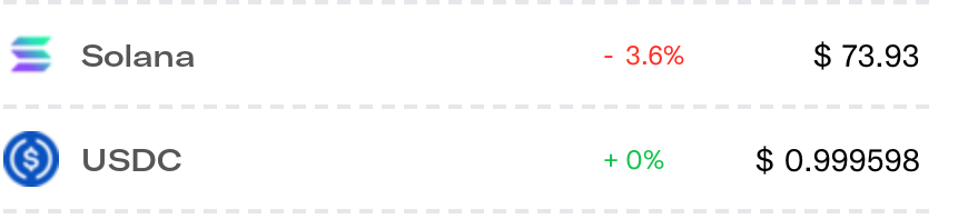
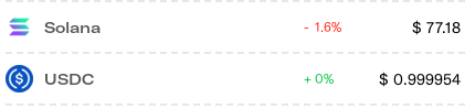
[626,37,683,70] 3.6% -> [314,18,341,35] 1.6%
[813,34,920,74] $ 73.93 -> [412,17,460,37] $ 77.18
[755,139,920,179] $ 0.999598 -> [379,69,460,89] $ 0.999954

